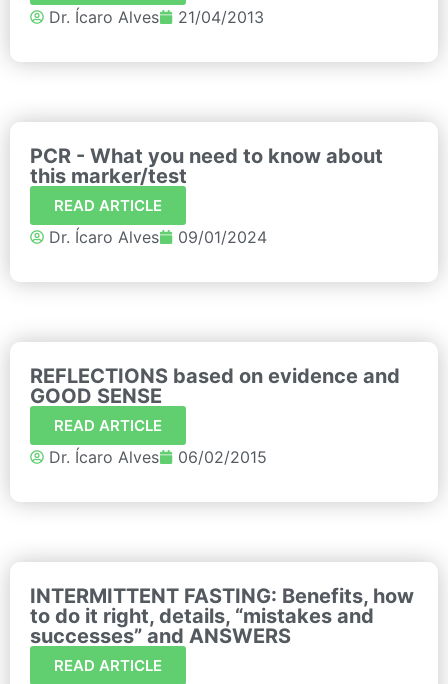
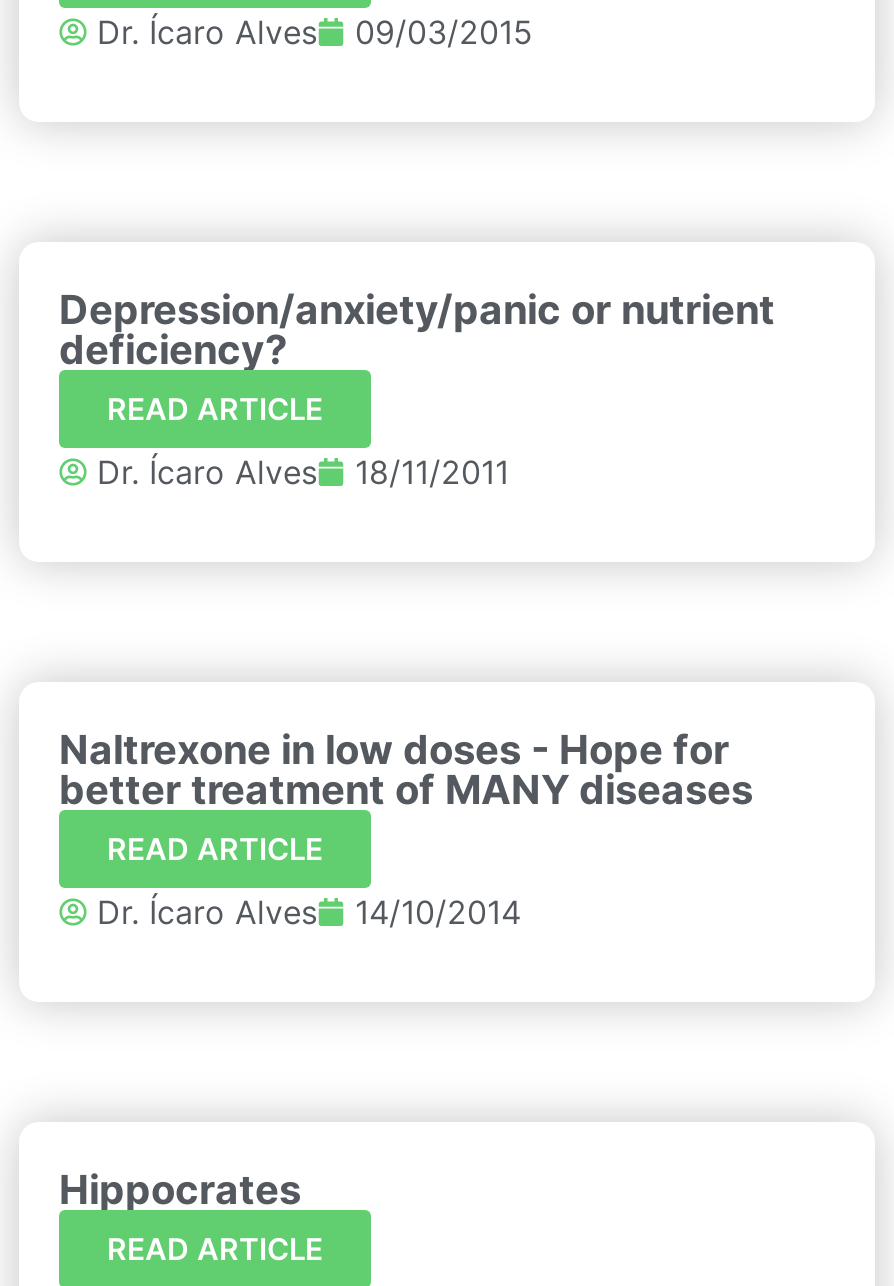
[49,7,264,27] Dr. Ícaro Alves 21/04/2013 -> [97,12,533,52] Dr. Ícaro Alves 09/03/2015
[30,144,383,188] PCR - What you need to know about | this marker/test -> [59,286,775,374] Depression/anxiety/panic or nutrient | deficiency?
[49,227,267,247] Dr. Ícaro Alves 09/01/2024 -> [97,452,509,492] Dr. Ícaro Alves 18/11/2011
[30,364,400,408] REFLECTIONS based on evidence and | GOOD SENSE -> [59,726,753,814] Naltrexone in low doses - Hope for | better treatment of MANY diseases
[49,447,267,467] Dr. Ícaro Alves 06/02/2015 -> [97,892,521,932] Dr. Ícaro Alves 14/10/2014
[30,584,414,648] INTERMITTENT FASTING: Benefits, how | to do it right, details, “mistakes and | successes” and ANSWERS -> [59,1166,301,1214] Hippocrates

